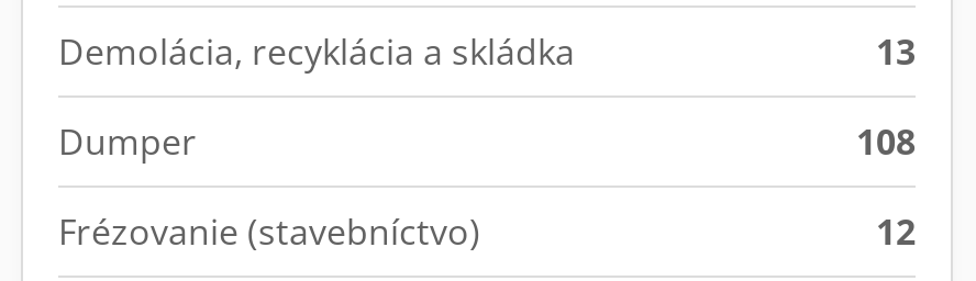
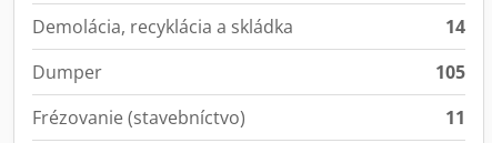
[876,27,916,76] 13 -> [445,14,465,39] 14
[856,117,916,166] 108 -> [435,60,465,84] 105
[876,207,916,256] 12 -> [445,105,465,130] 11

